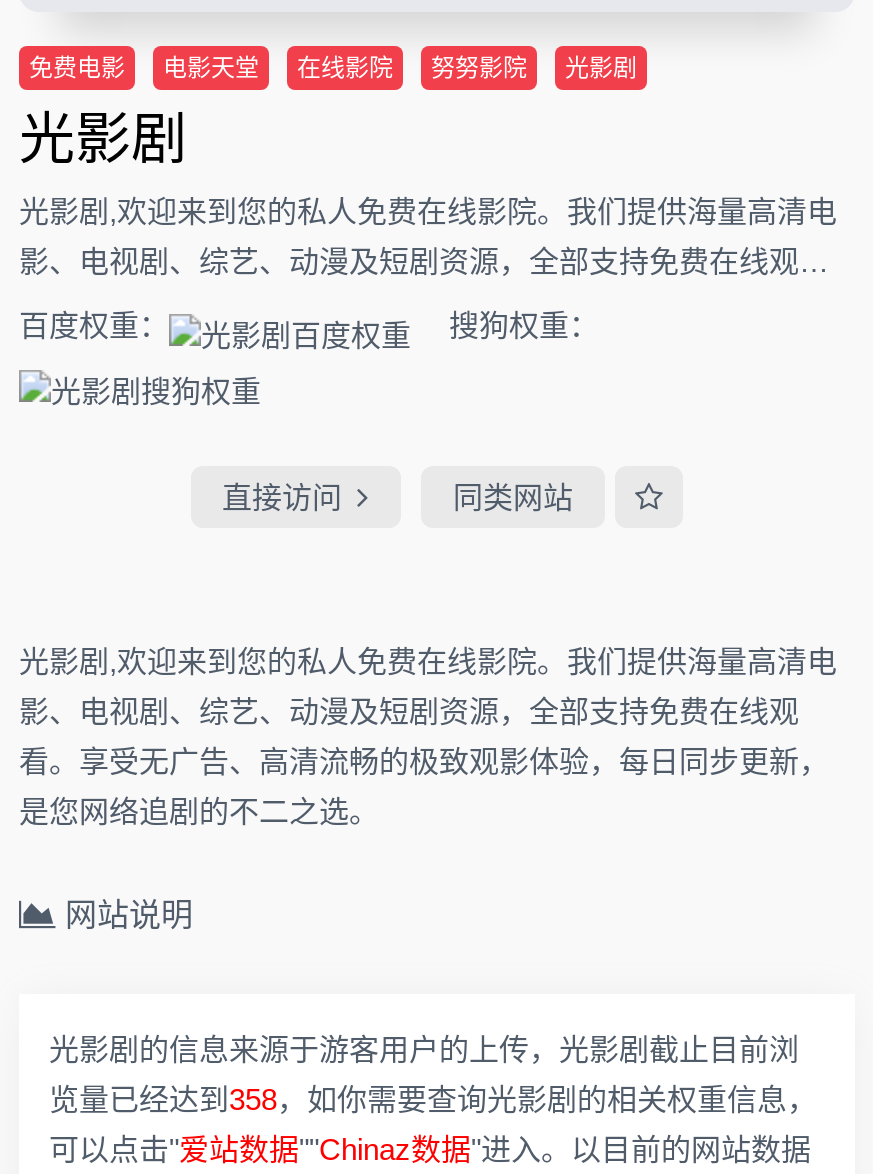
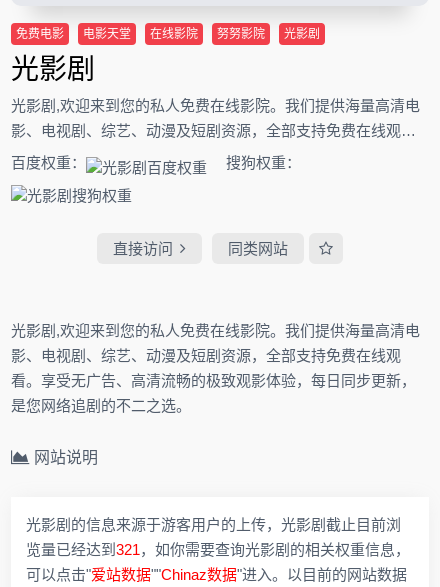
[49,1082,817,1116] 览量已经达到358，如你需要查询光影剧的相关权重信息， -> [26,541,410,558] 览量已经达到321，如你需要查询光影剧的相关权重信息，

